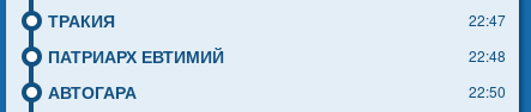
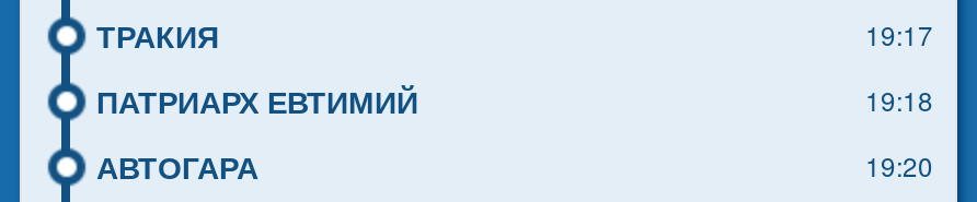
[469,10,506,30] 22:47 -> [865,15,933,52] 19:17
[469,45,506,66] 22:48 -> [865,81,933,118] 19:18
[469,81,506,101] 22:50 -> [865,146,933,183] 19:20

